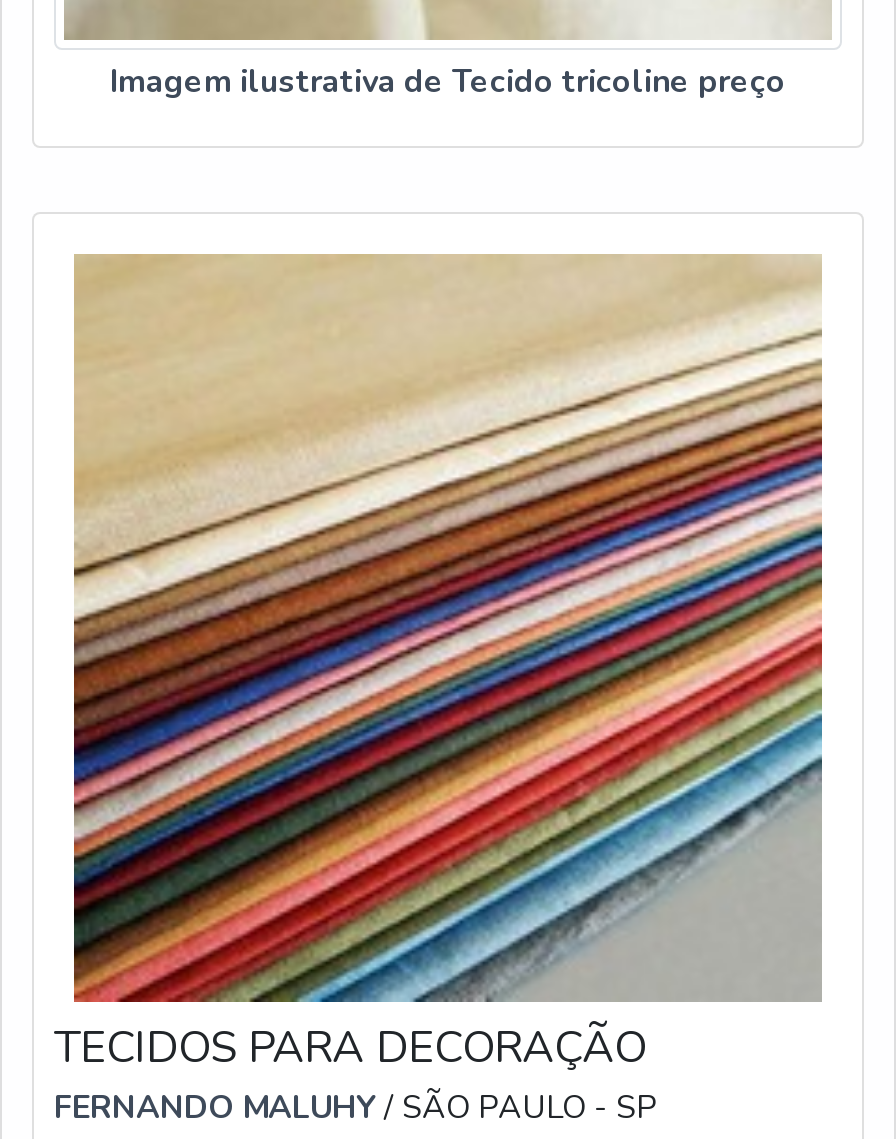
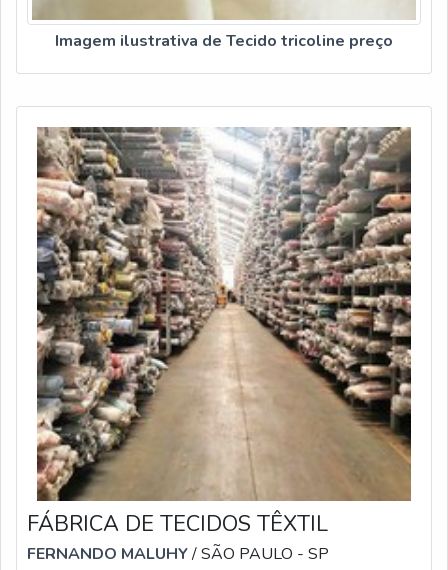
[54,254,824,1078] [image] | TECIDOS PARA DECORAÇÃO -> [27,126,412,539] [image] | FÁBRICA DE TECIDOS TÊXTIL

